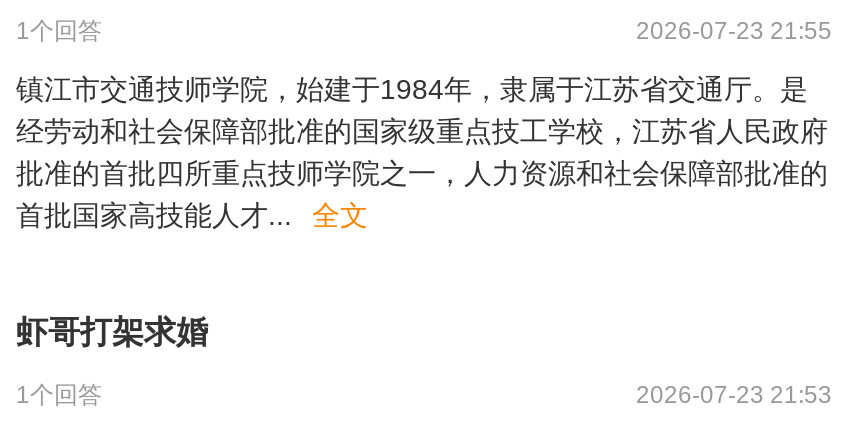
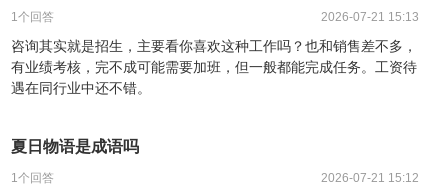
[636,17,832,45] 2026-07-23 21:55 -> [321,10,419,24] 2026-07-21 15:13
[16,73,828,231] 镇江市交通技师学院，始建于1984年，隶属于江苏省交通厅。是 | 经劳动和社会保障部批准的国家级重点技工学校，江苏省人民政府 | 批准的首批四所重点技师学院之一，人力资源和社会保障部批准的 | 首批国家高技能人才... | 全文 -> [11,38,417,96] 咨询其实就是招生，主要看你喜欢这种工作吗？也和销售差不多， | 有业绩考核，完不成可能需要加班，但一般都能完成任务。工资待 | 遇在同行业中还不错。
[16,315,208,349] 虾哥打架求婚 -> [11,138,139,155] 夏日物语是成语吗
[636,381,832,409] 2026-07-23 21:53 -> [321,171,419,185] 2026-07-21 15:12

